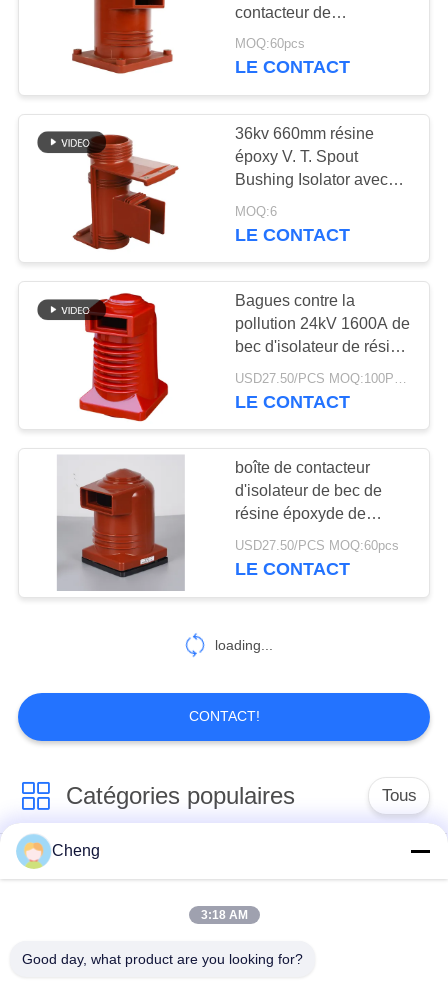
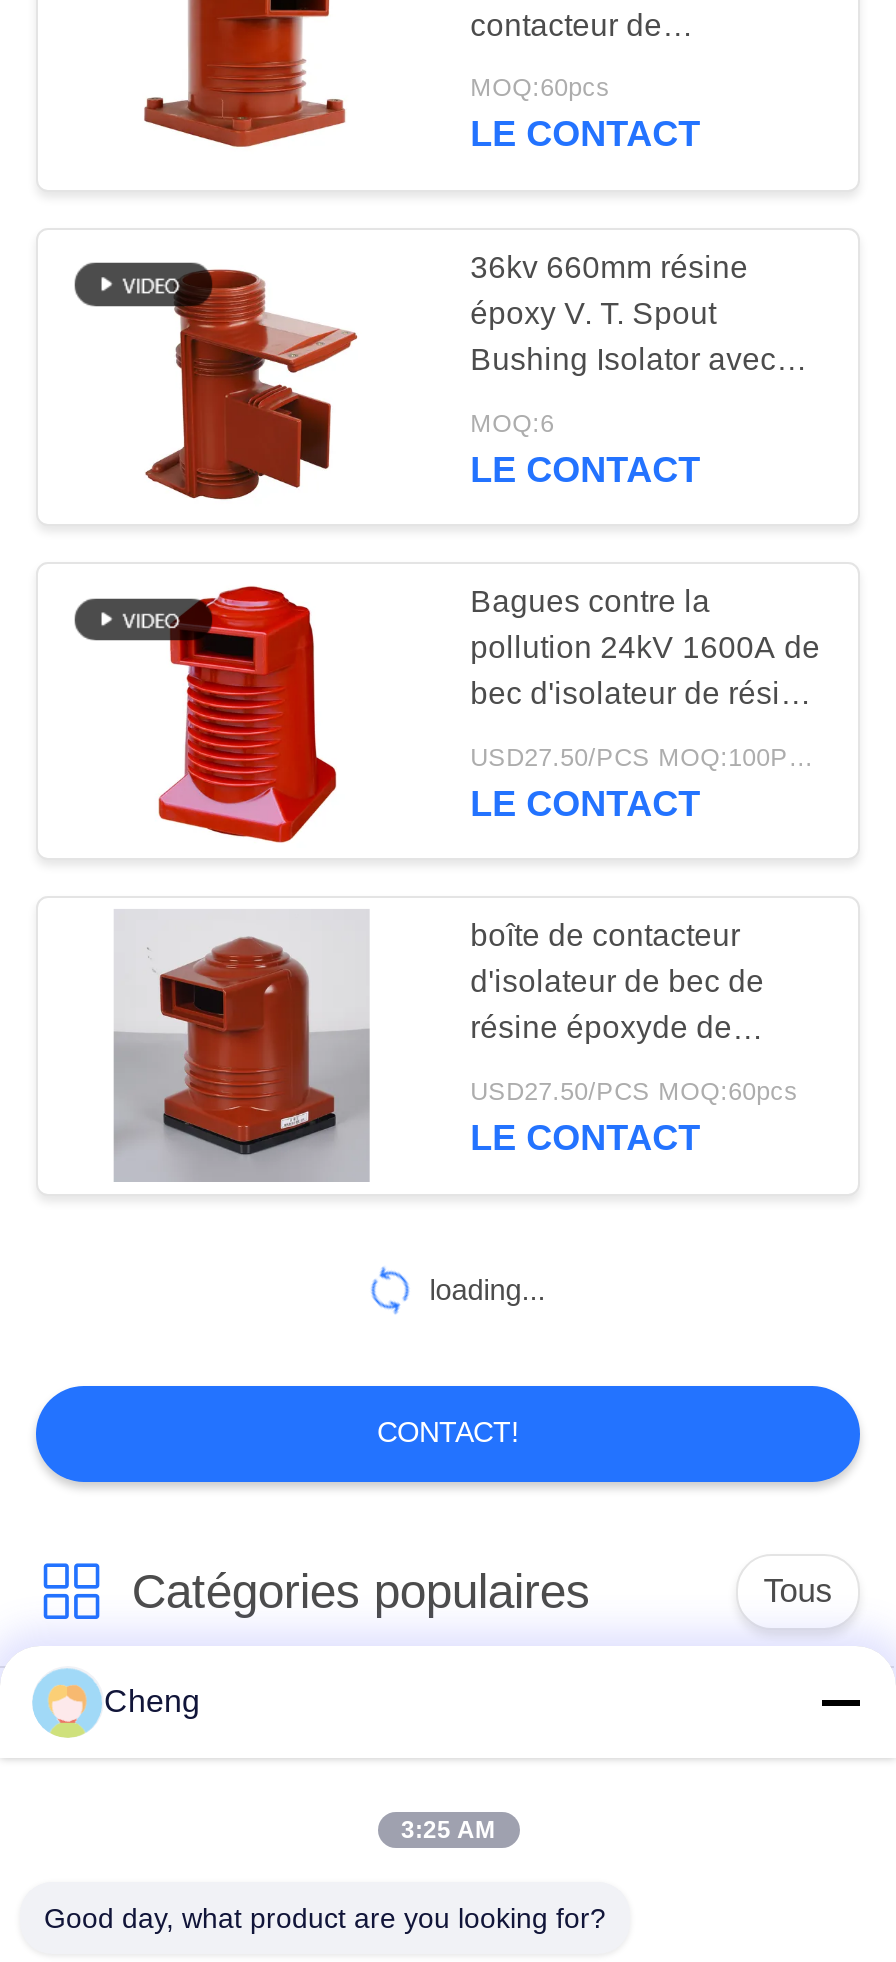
[200,908,247,922] 3:18 AM -> [401,1816,495,1844] 3:25 AM

